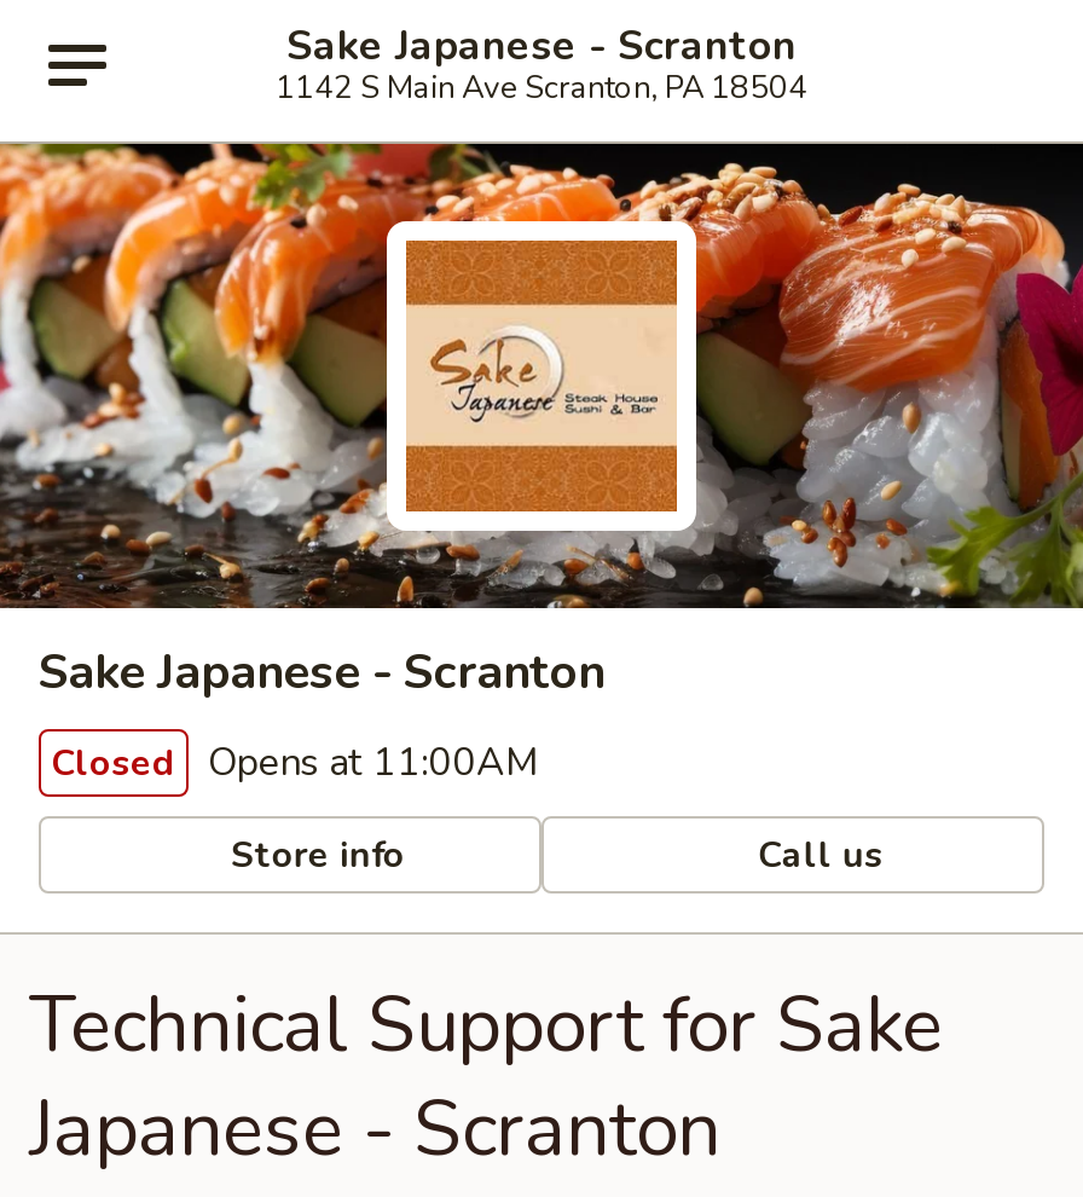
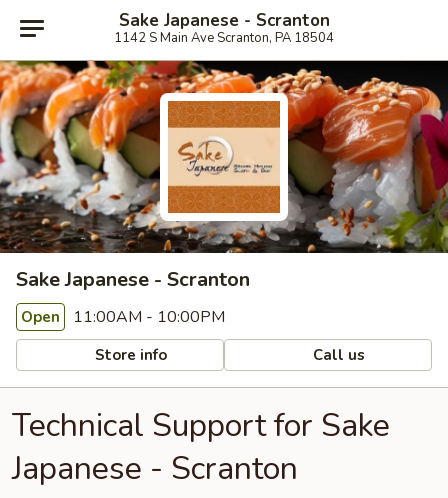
[51,736,539,790] Closed Opens at 11:00AM -> [21,306,225,328] Open 11:00AM - 10:00PM

